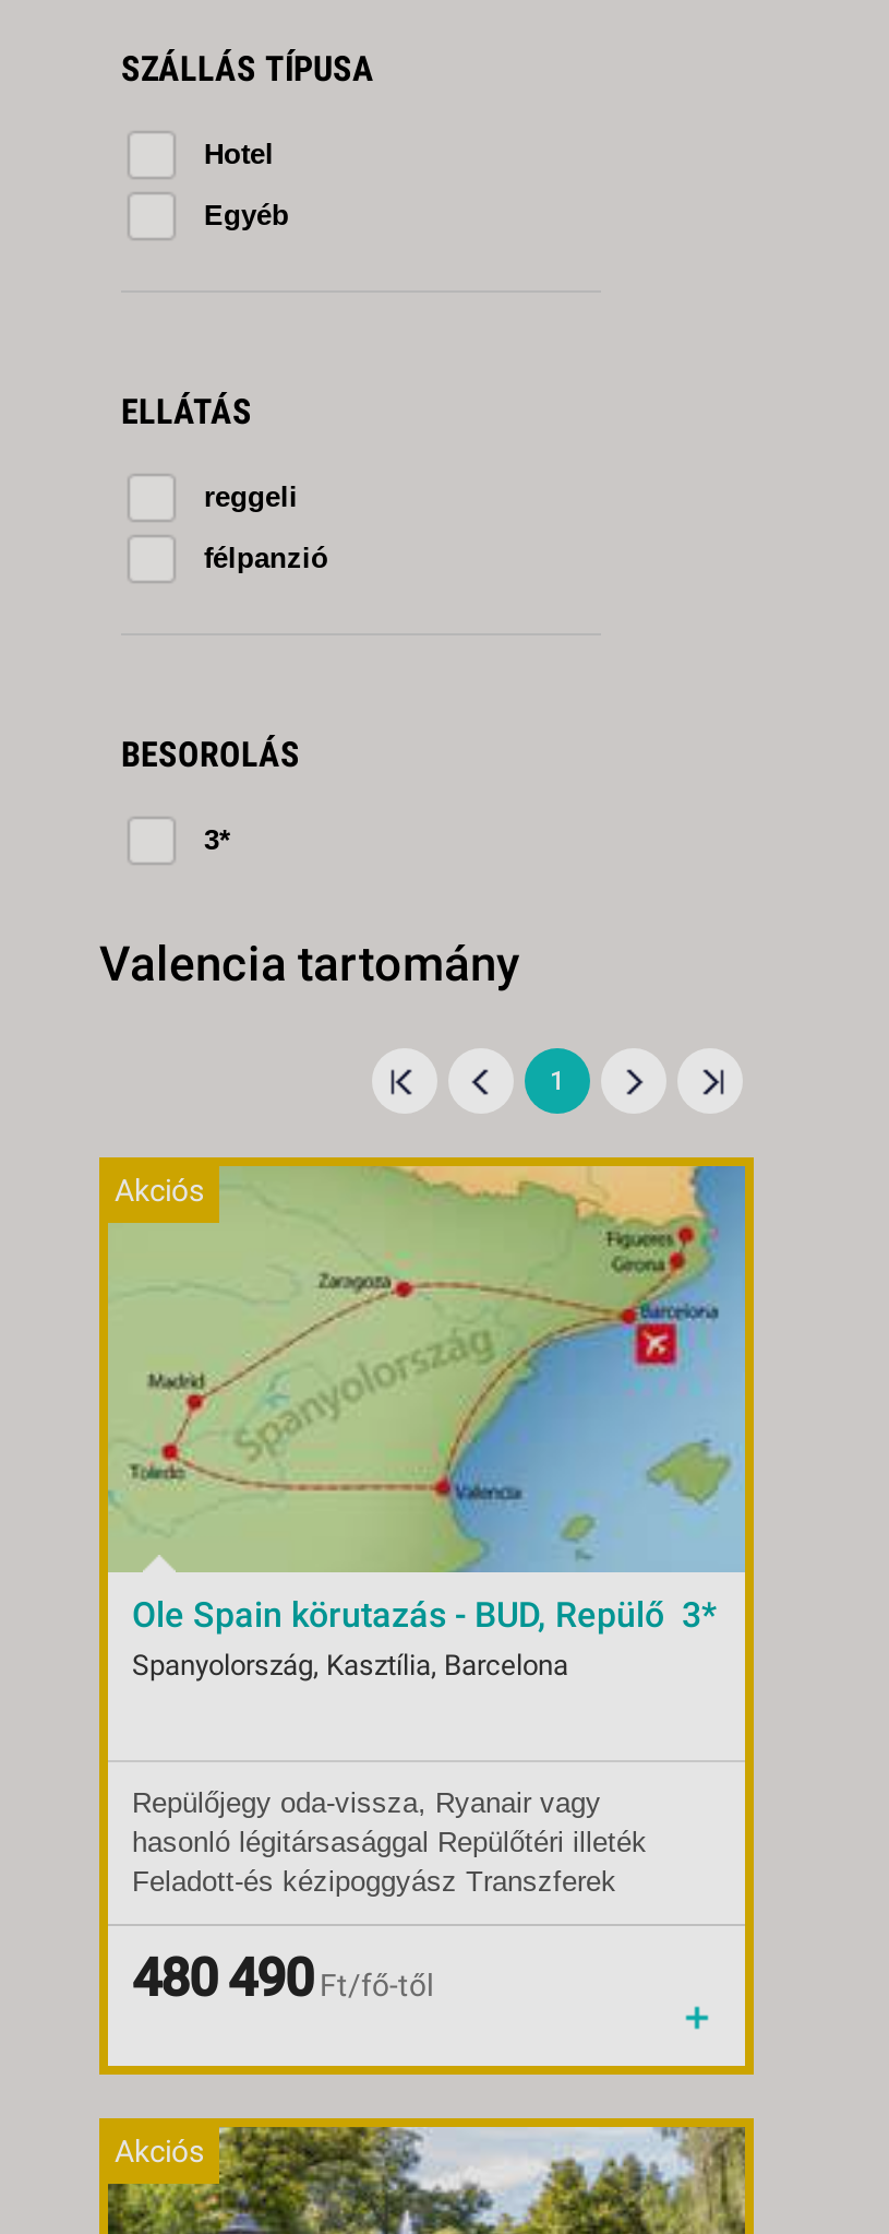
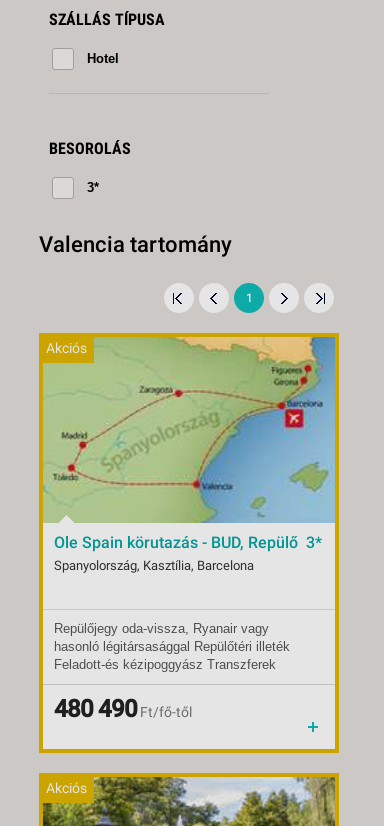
[204,199,289,231] Egyéb -> none
[121,391,328,574] ELLÁTÁS | reggeli | félpanzió -> none

